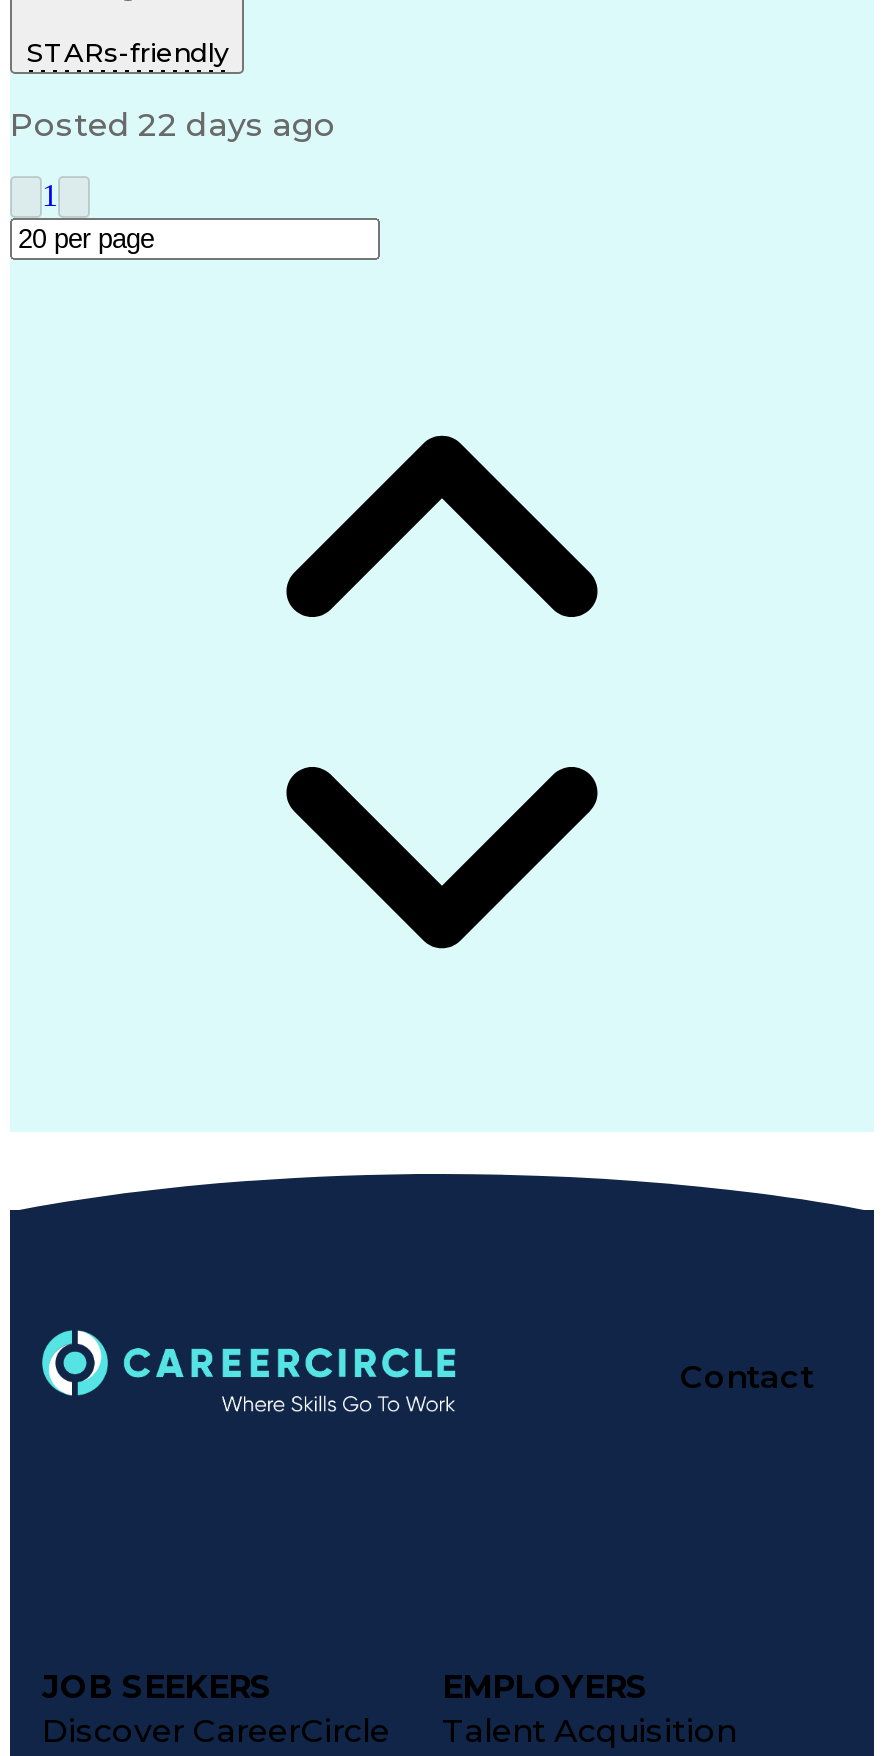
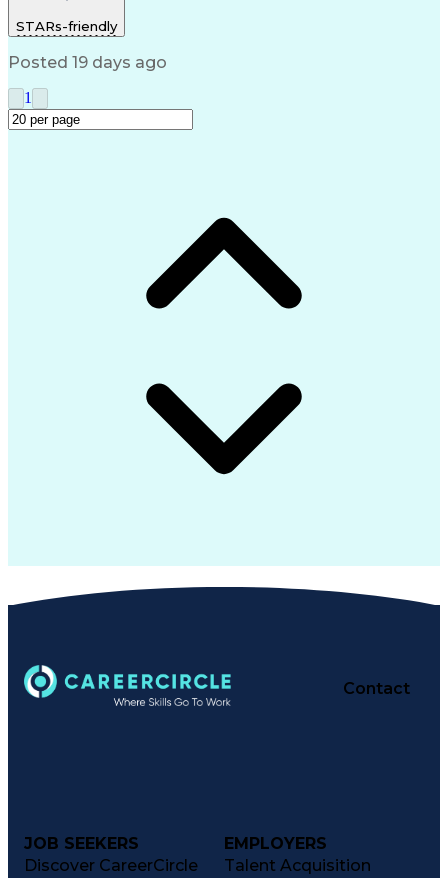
[10,106,336,144] Posted 22 days ago -> [8,53,167,72] Posted 19 days ago

